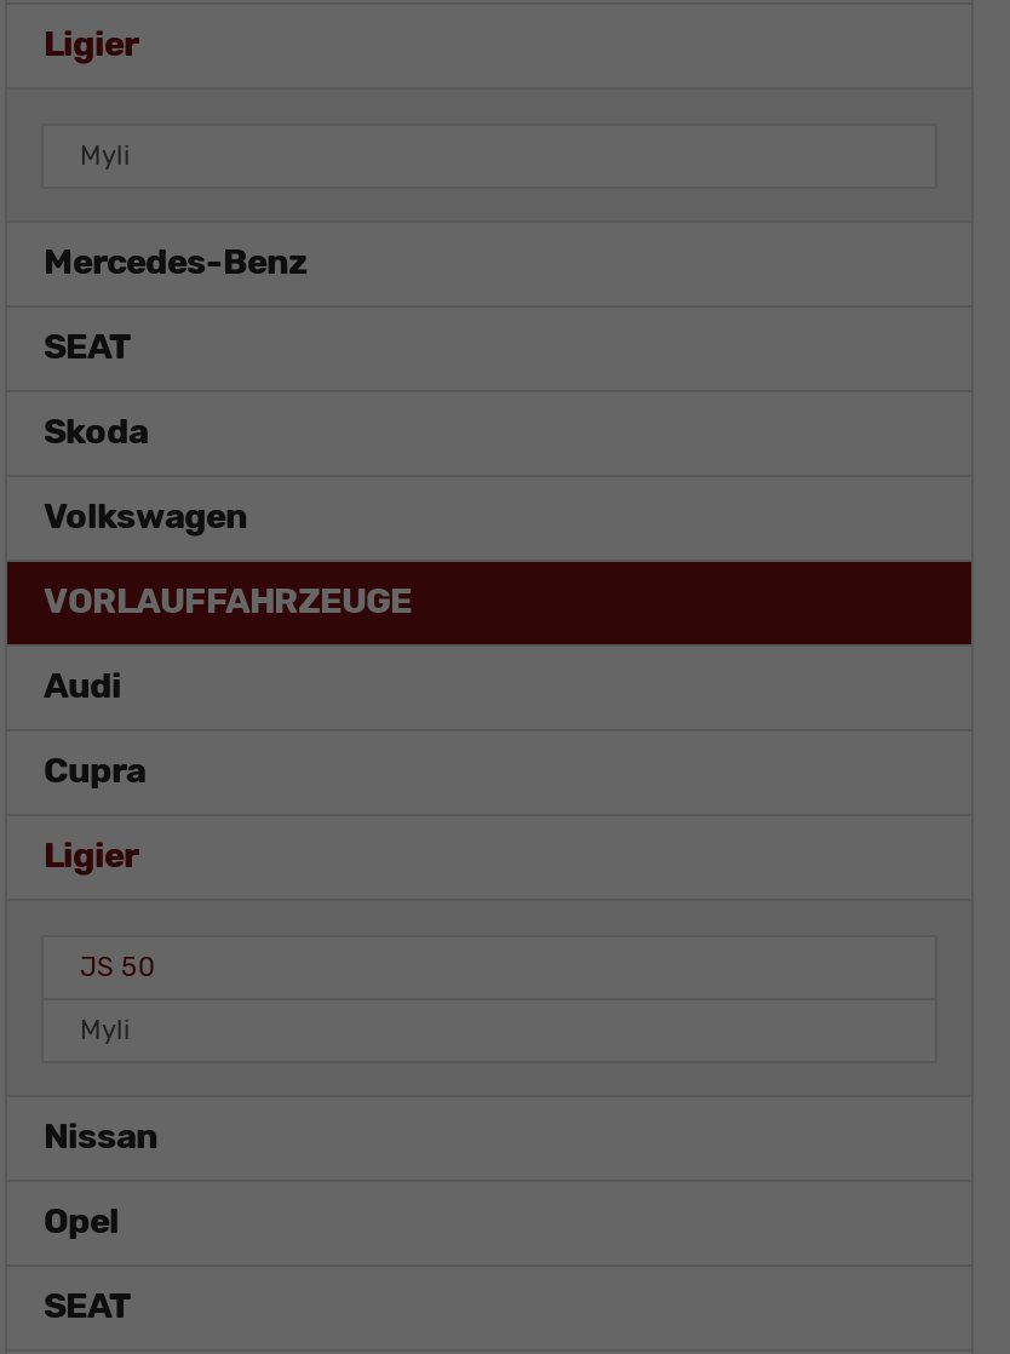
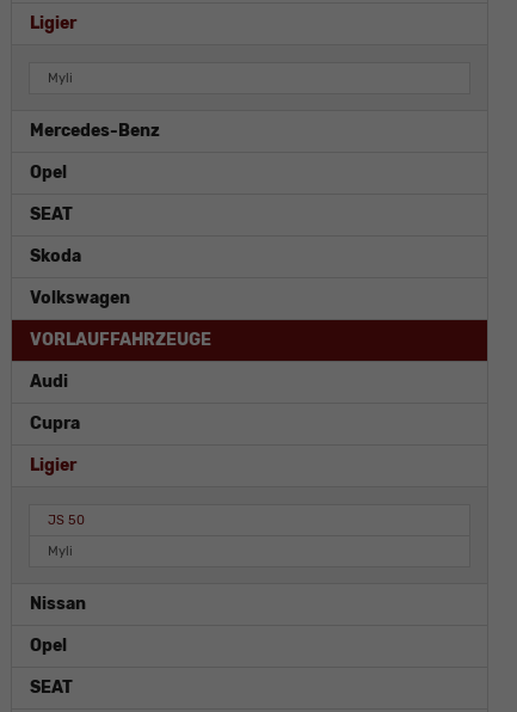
none -> [30,163,67,183] Opel

